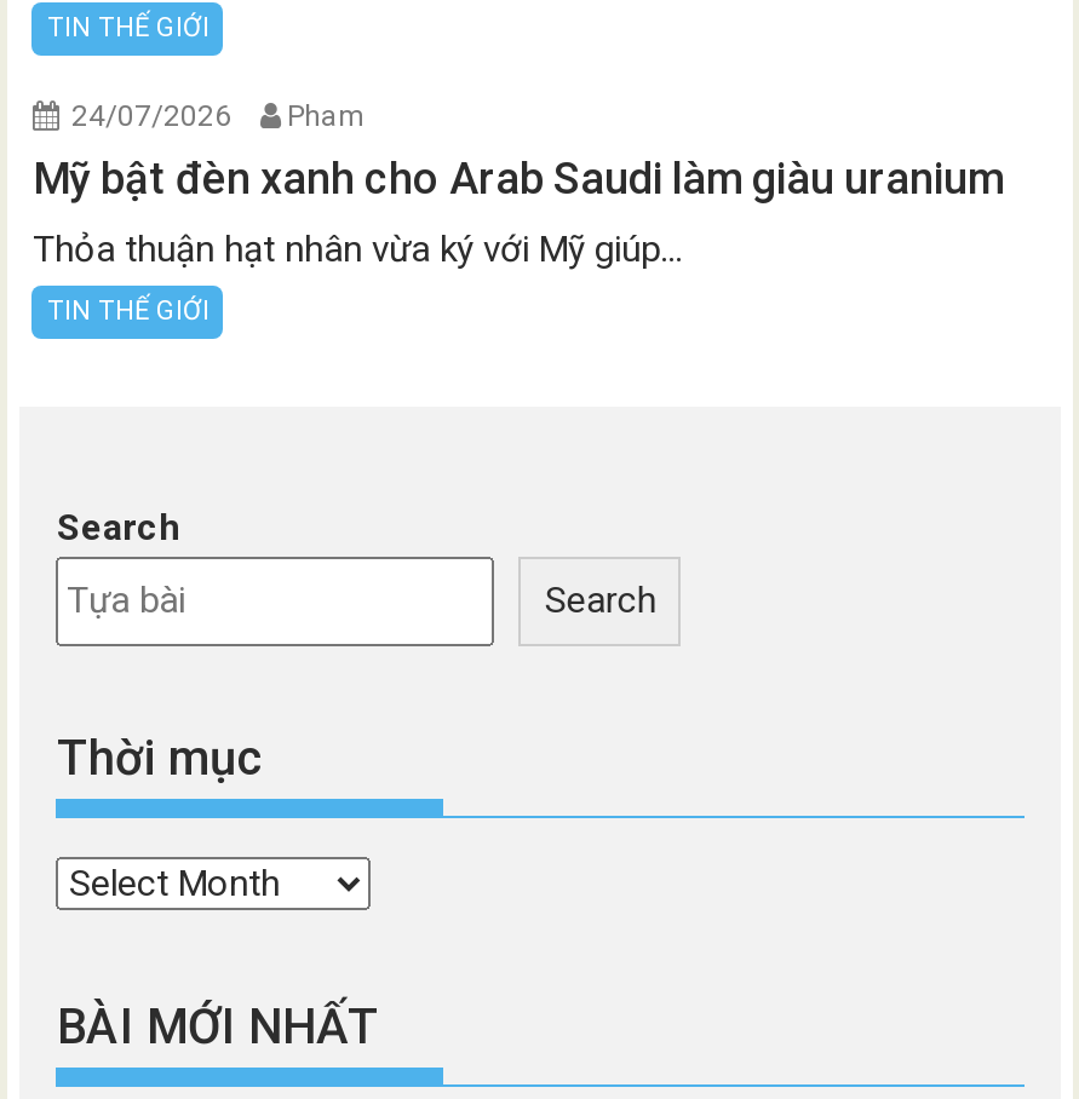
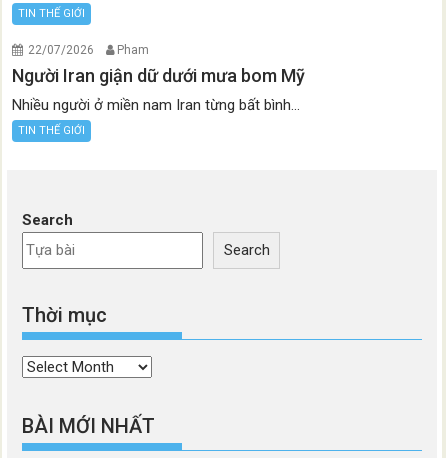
[71,100,365,134] 24/07/2026 Pham -> [28,43,149,57] 22/07/2026 Pham
[33,153,1004,204] Mỹ bật đèn xanh cho Arab Saudi làm giàu uranium -> [12,65,305,86] Người Iran giận dữ dưới mưa bom Mỹ
[33,228,682,272] Thỏa thuận hạt nhân vừa ký với Mỹ giúp... -> [12,96,300,114] Nhiều người ở miền nam Iran từng bất bình...

